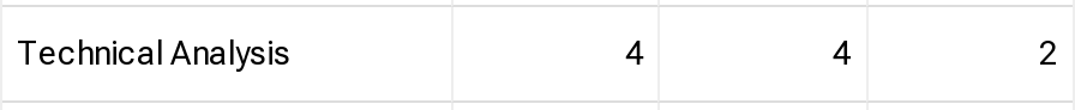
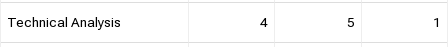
[832,33,851,72] 4 -> [347,14,355,30] 5
[1039,33,1058,72] 2 -> [433,14,441,30] 1

